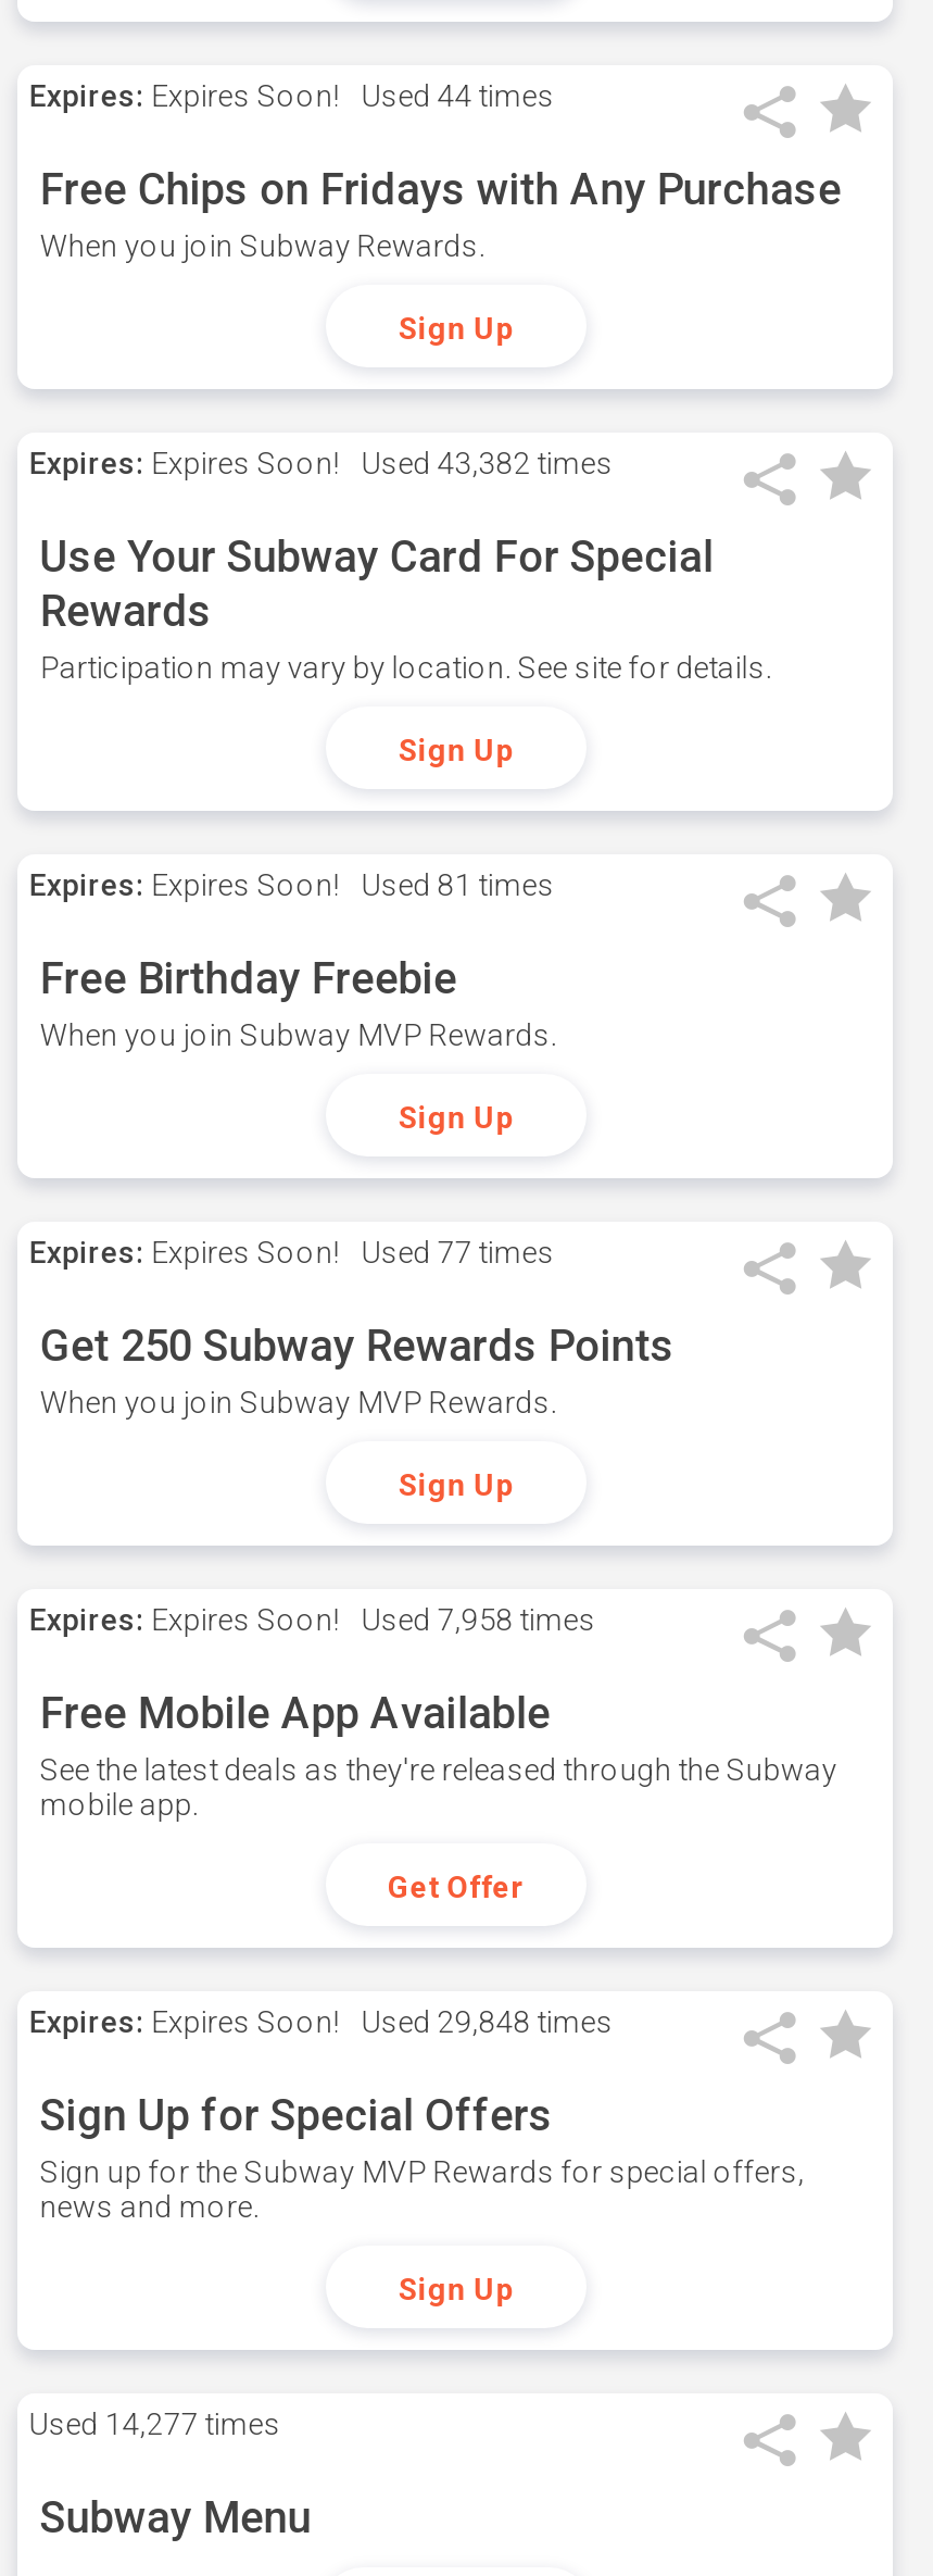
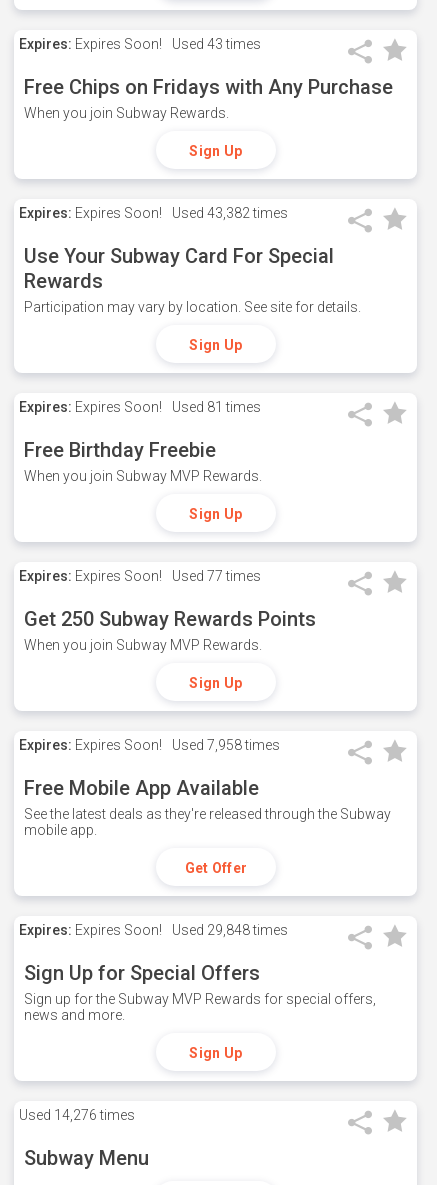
[29,78,555,113] Expires: Expires Soon! Used 44 times -> [19,36,261,52] Expires: Expires Soon! Used 43 times
[29,2406,281,2441] Used 14,277 times -> [19,1107,135,1123] Used 14,276 times

